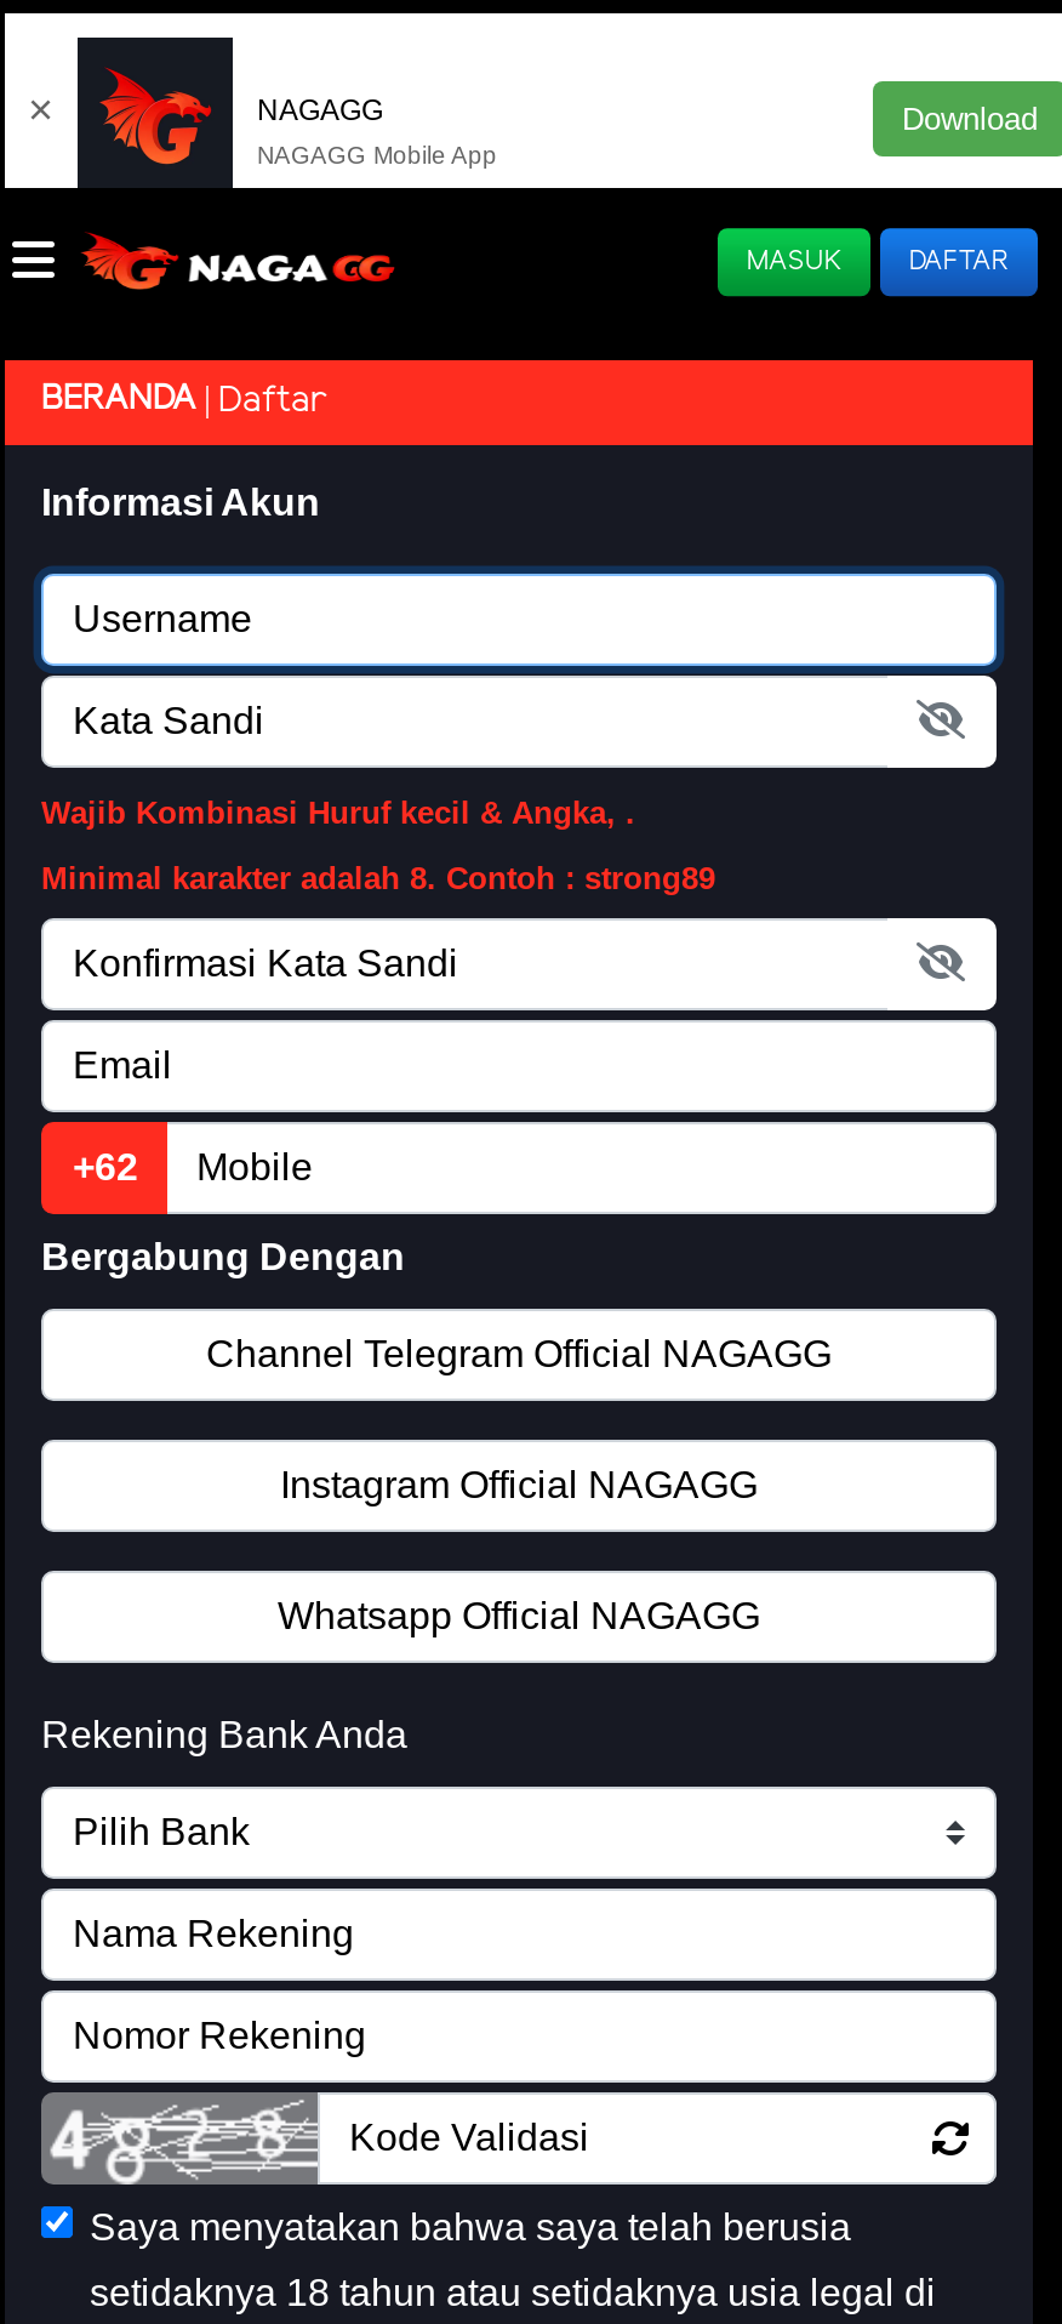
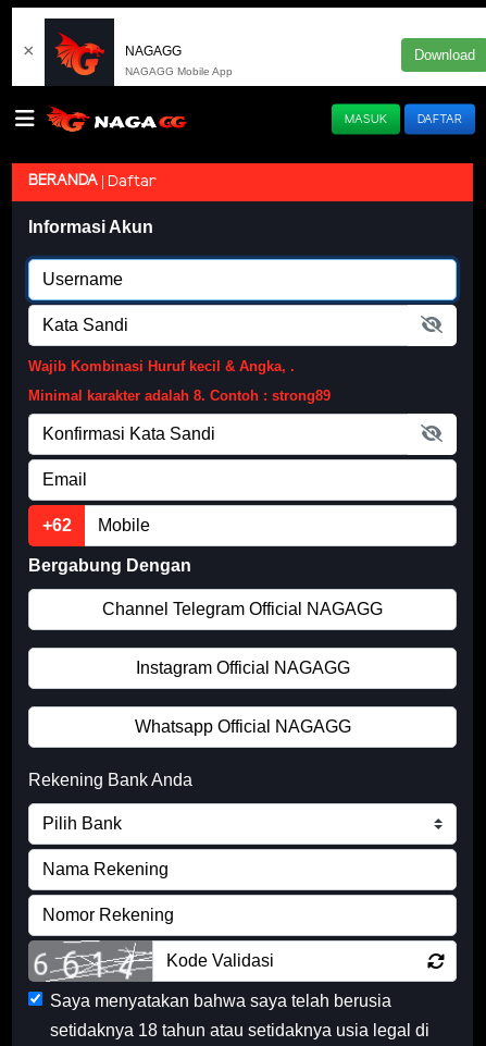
[56,2100,315,2185] [image] -> [36,940,152,981] [image]

